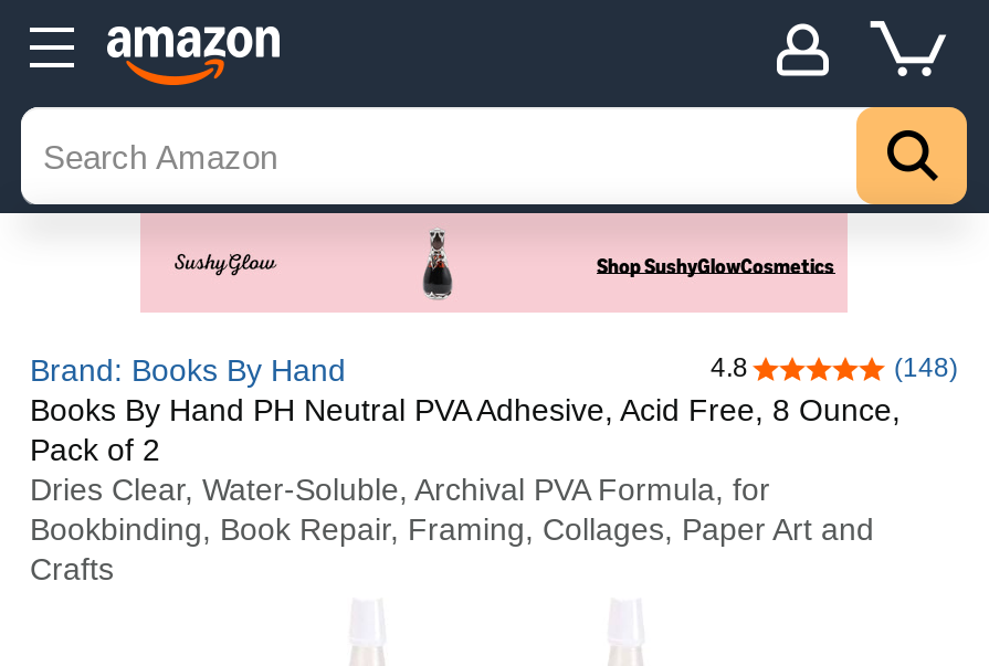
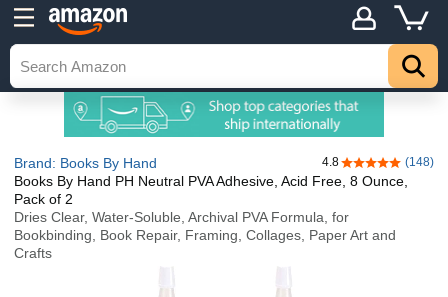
[140,211,848,313] [image] -> [63,91,385,138] [image]

